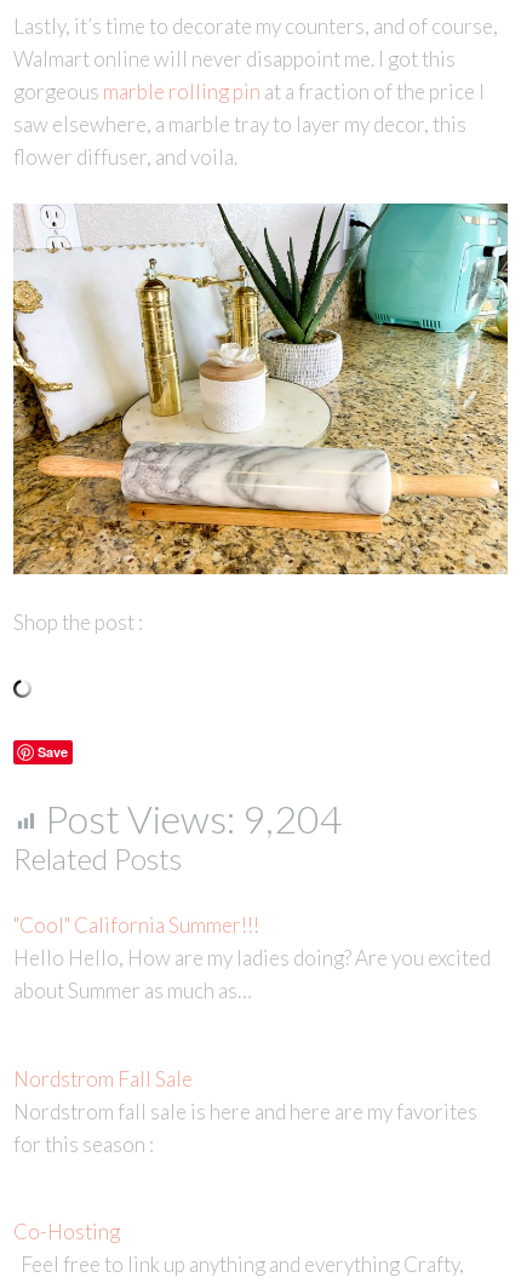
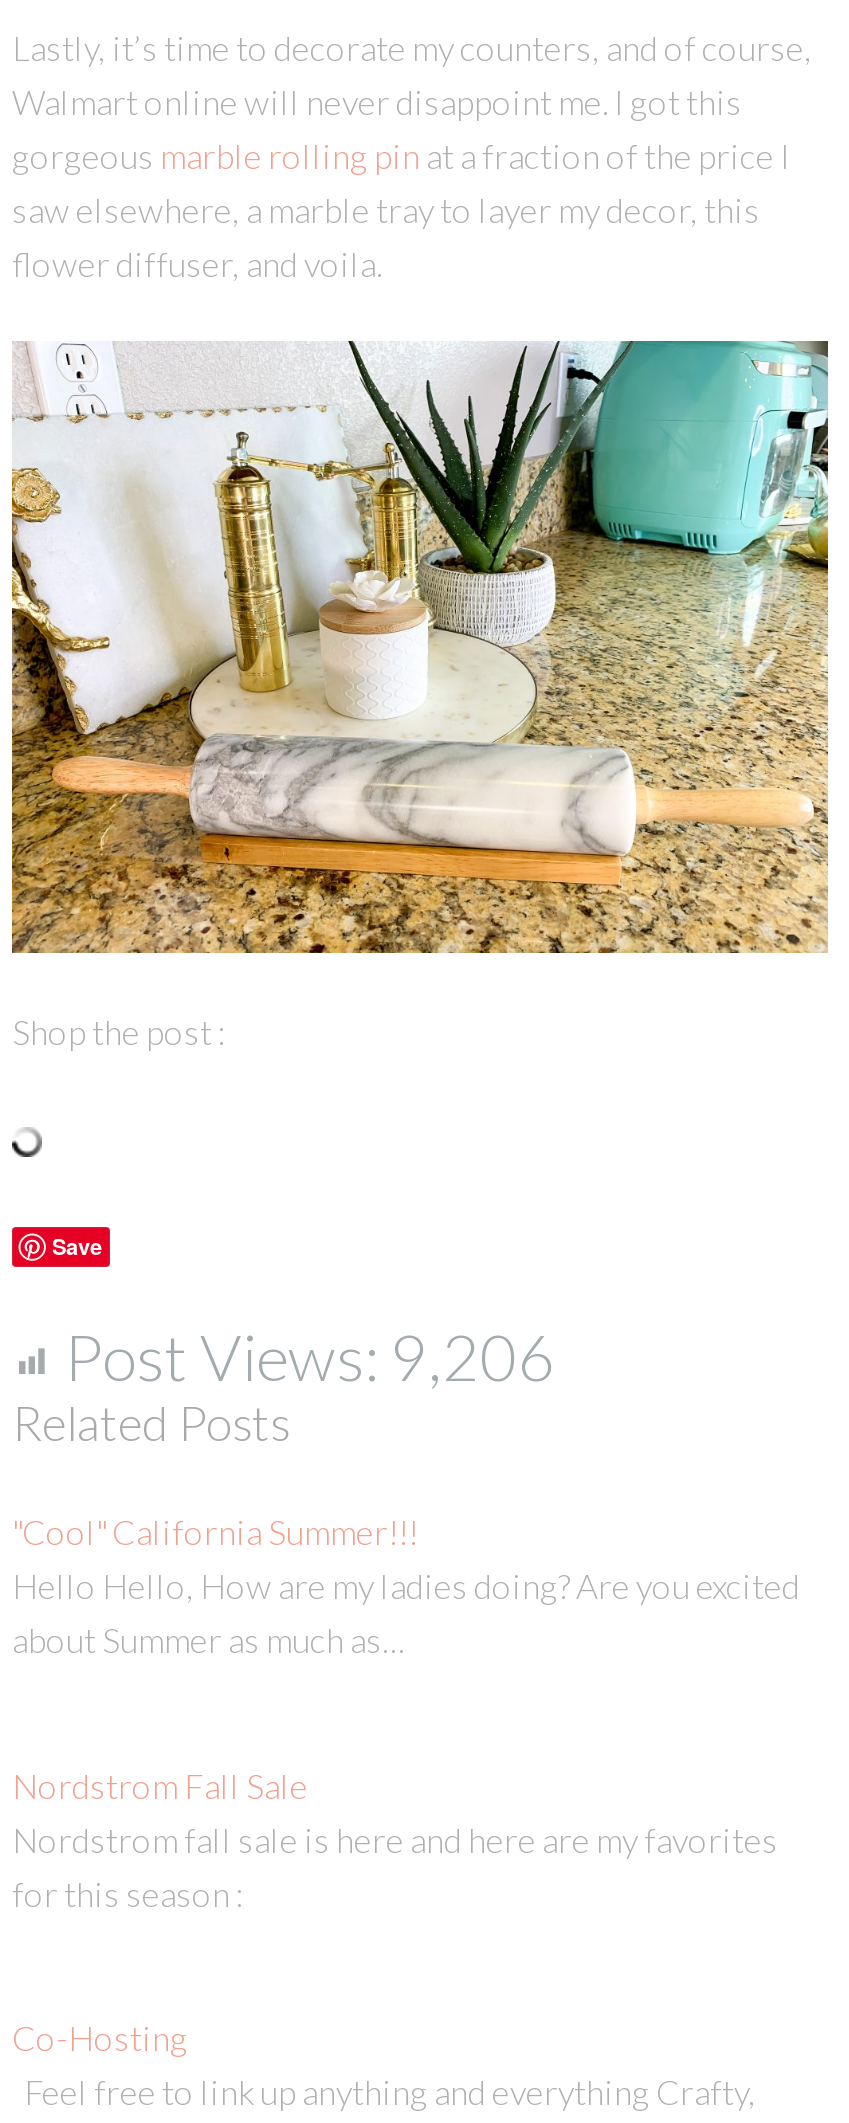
[45,795,343,842] Post Views: 9,204 -> [64,1318,556,1396] Post Views: 9,206

